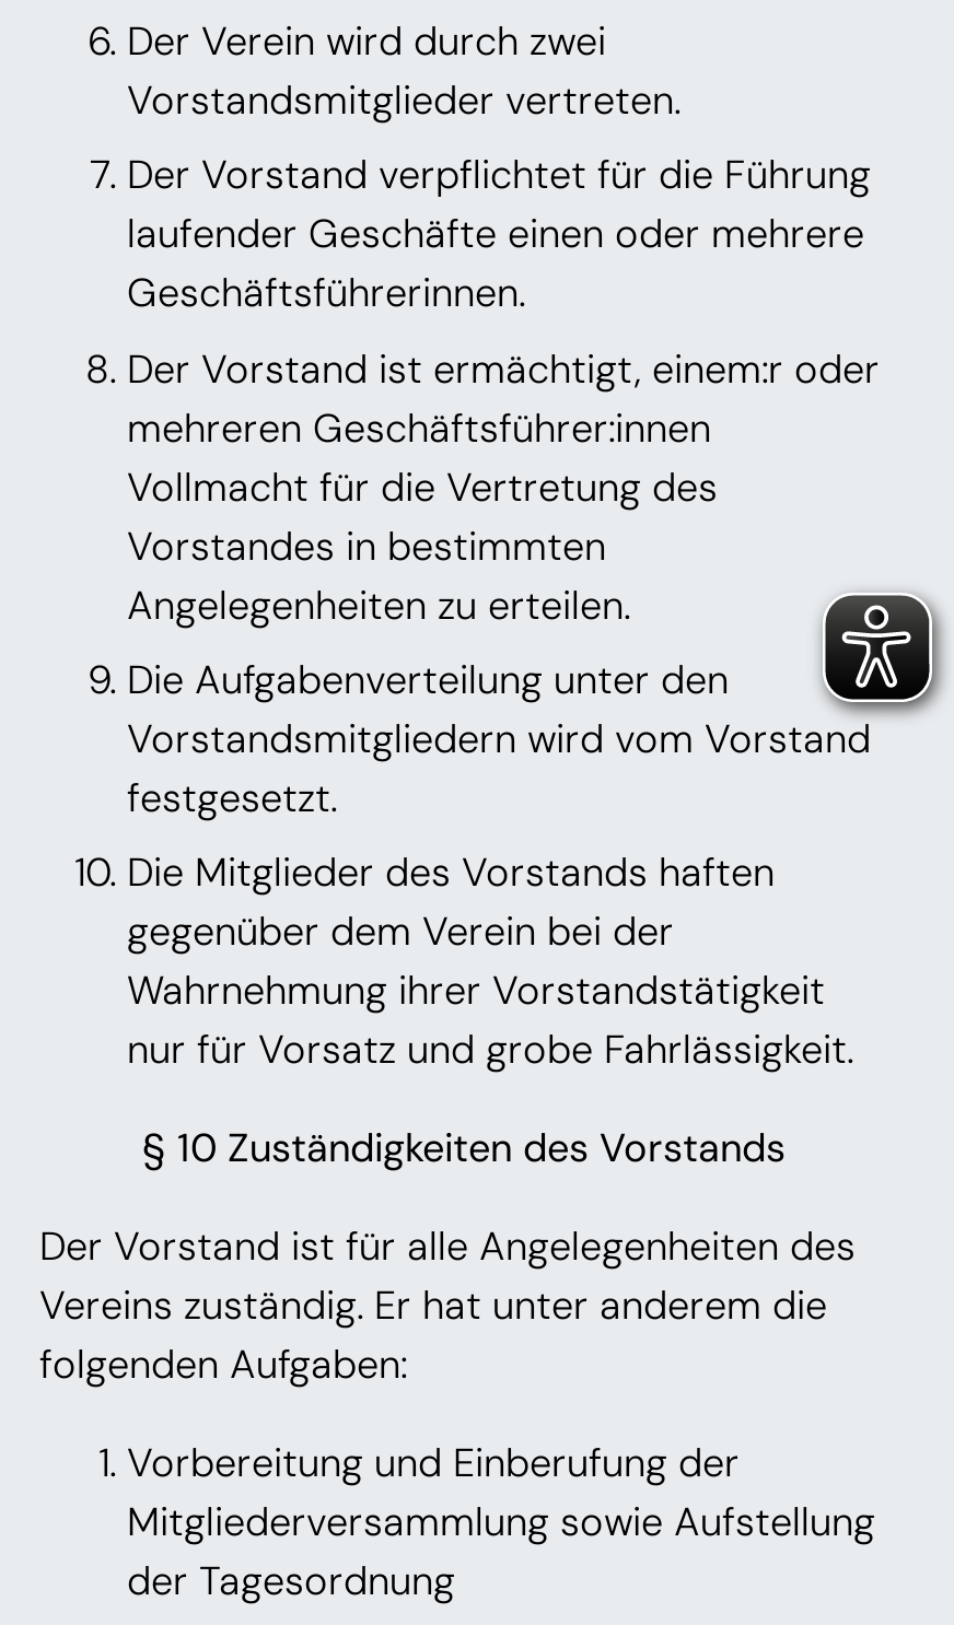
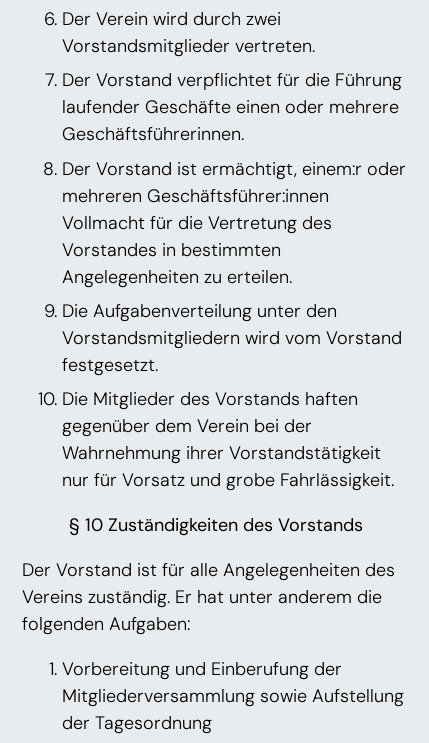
[816,591,947,720] [image] -> none

